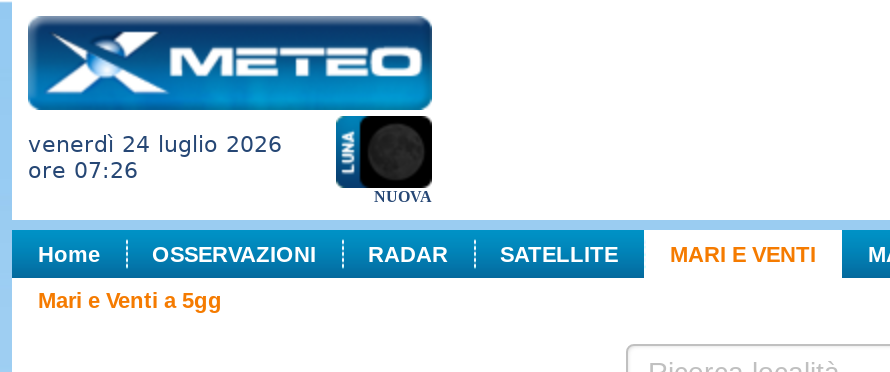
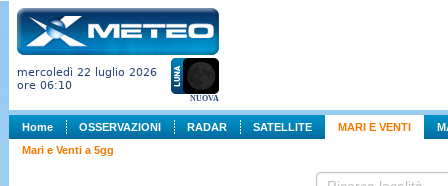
[28,132,282,158] venerdì 24 luglio 2026 -> [17,66,157,79] mercoledì 22 luglio 2026
[28,158,138,184] ore 07:26 -> [17,79,72,92] ore 06:10

